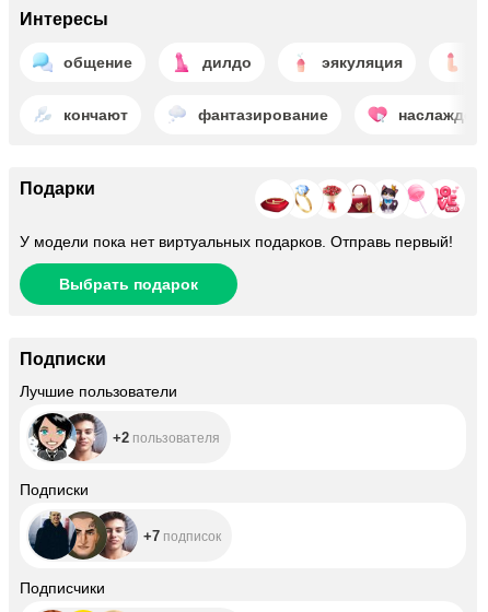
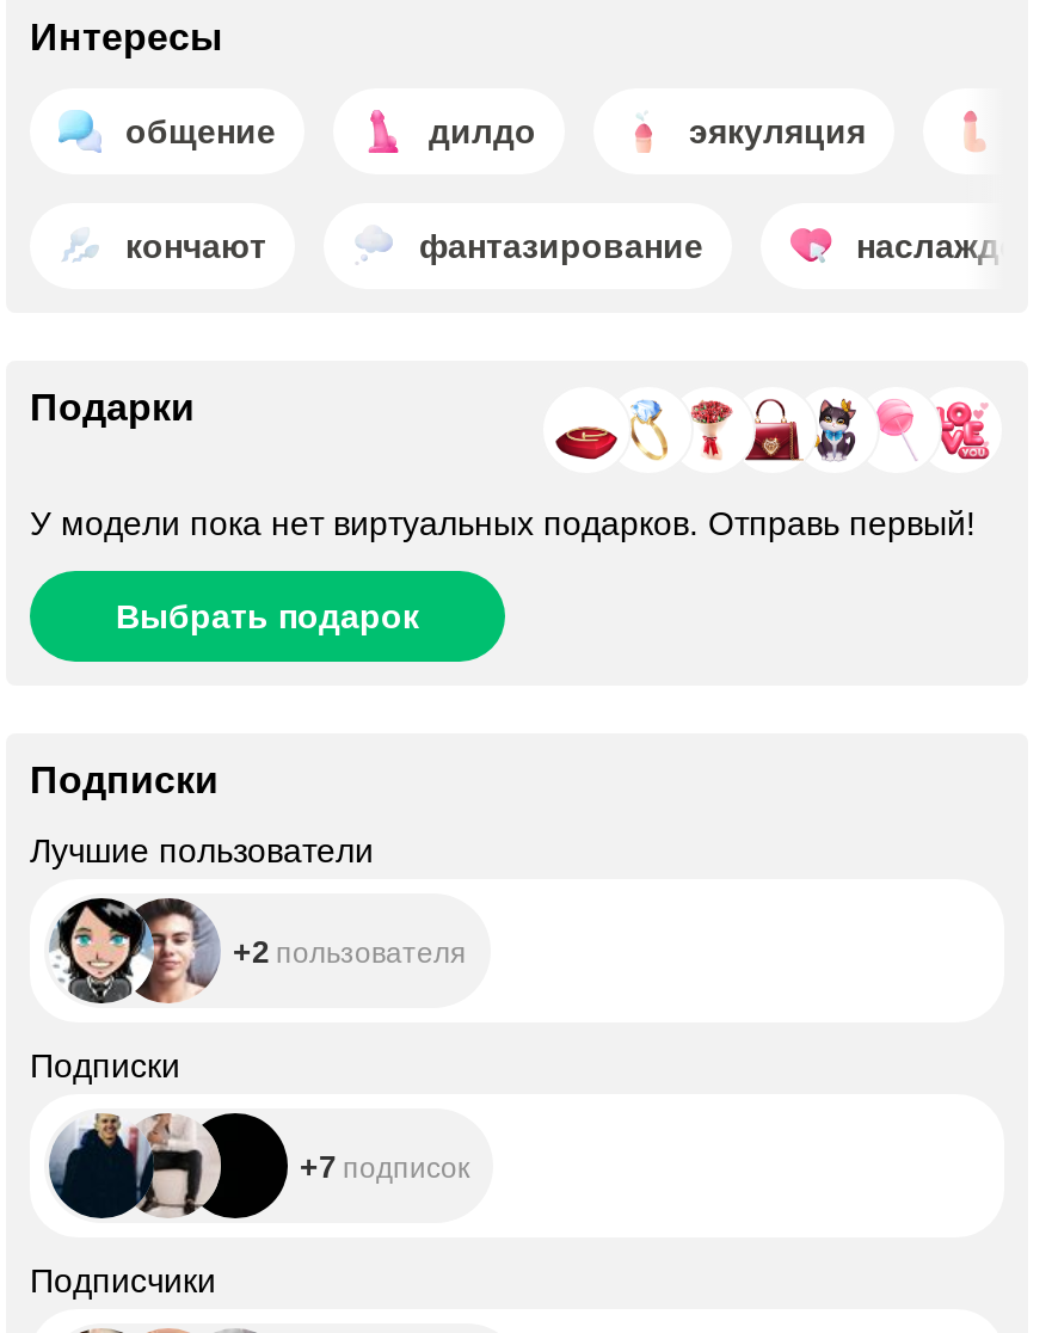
[69,511,138,560] [image] -> [140,1113,290,1221] [image]

